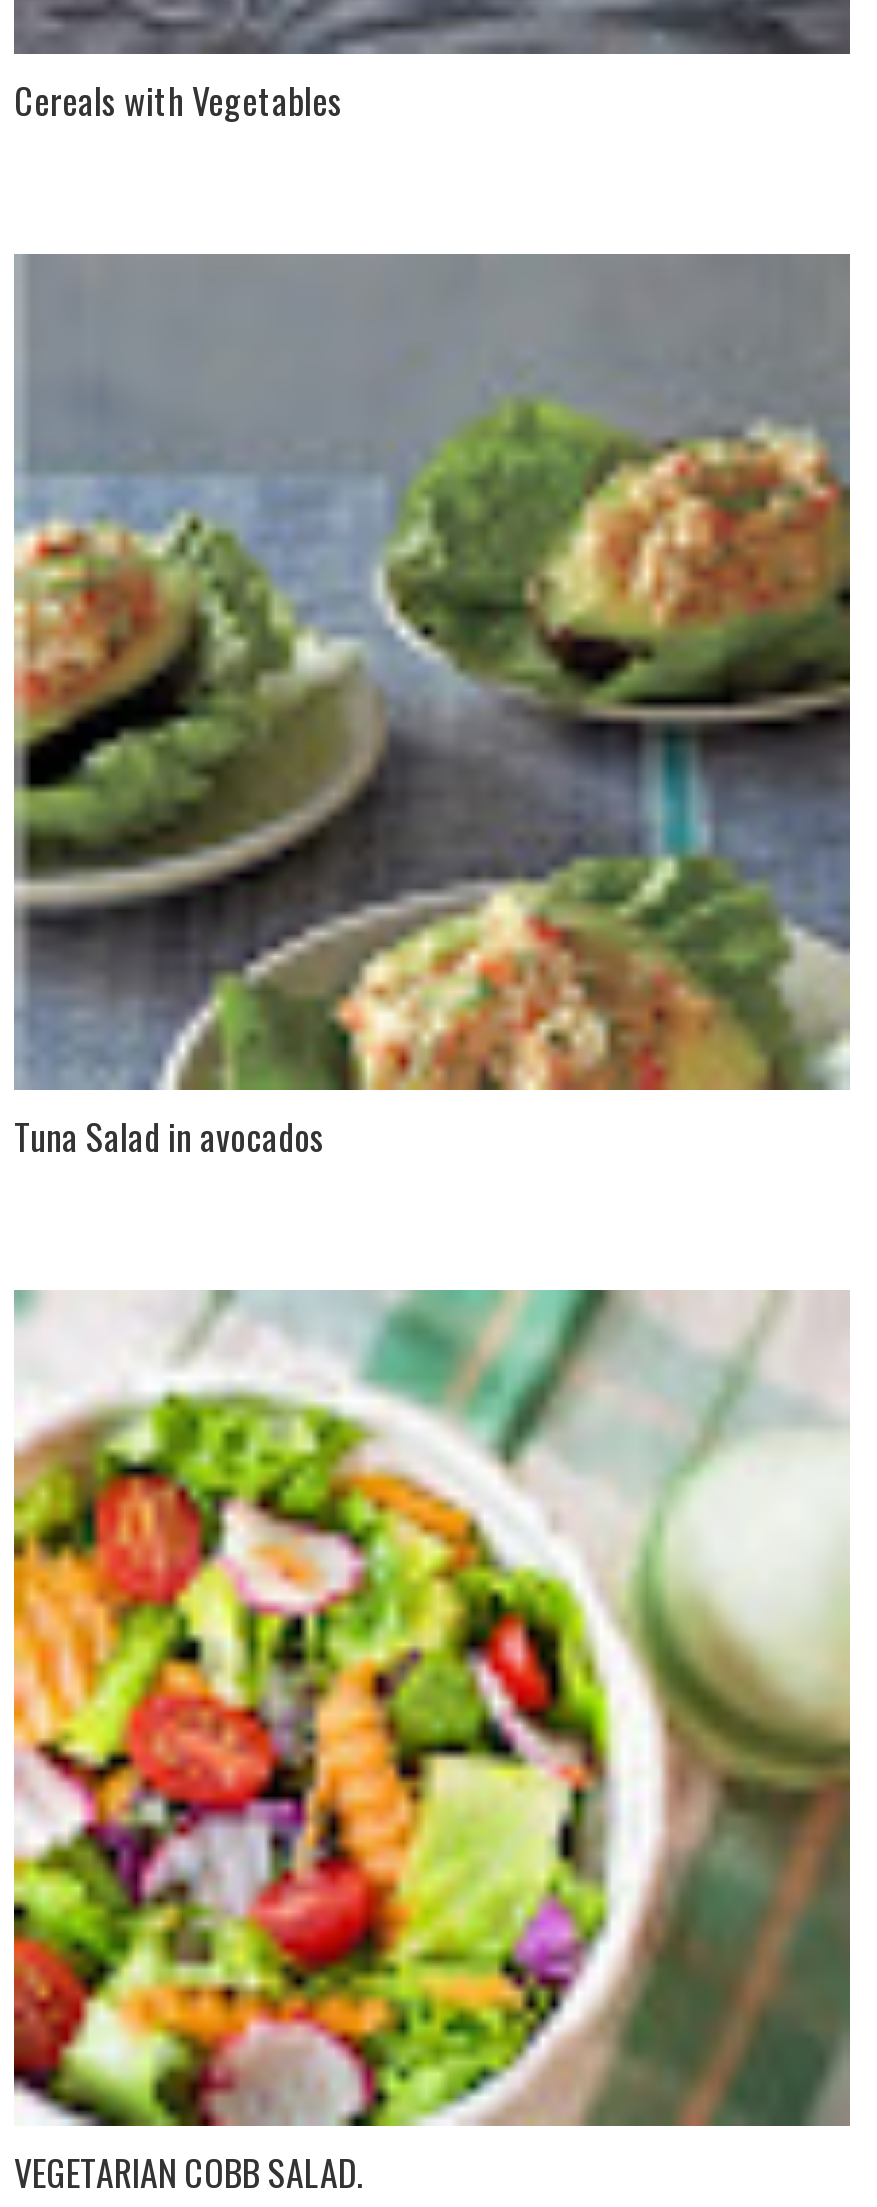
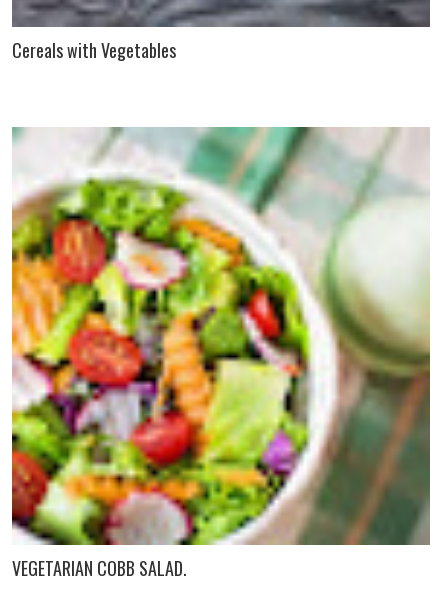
[14,254,850,1161] [image] | Tuna Salad in avocados -> none

